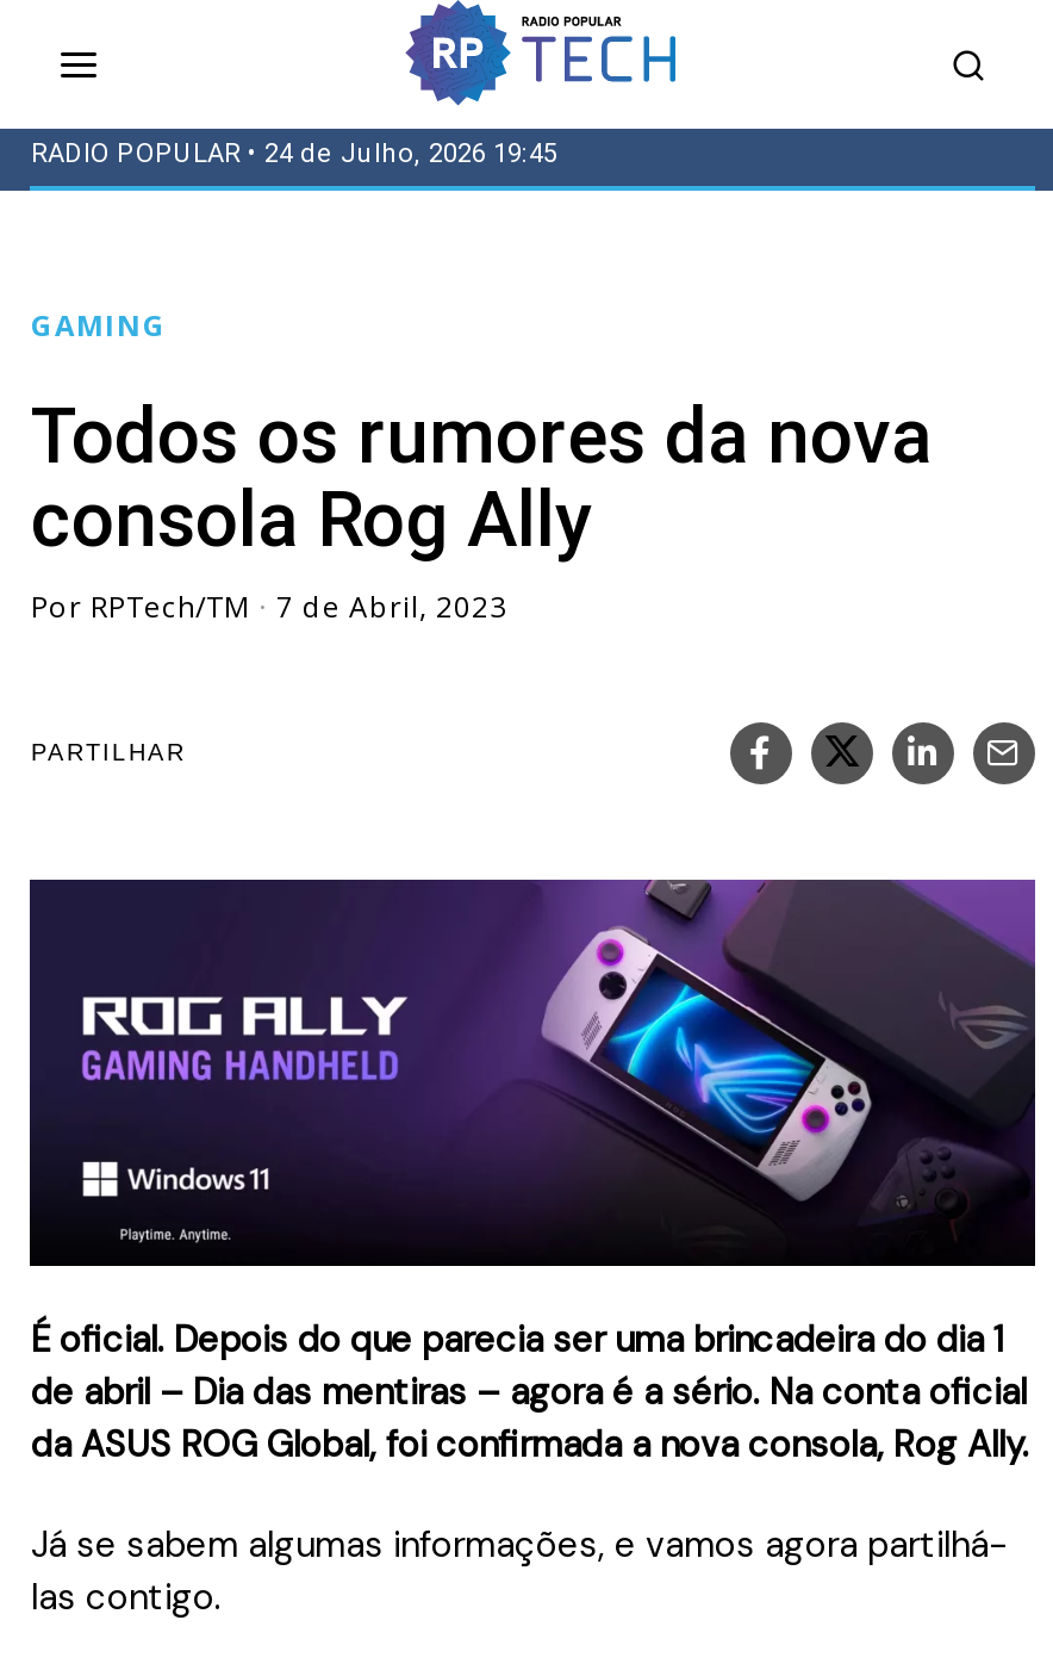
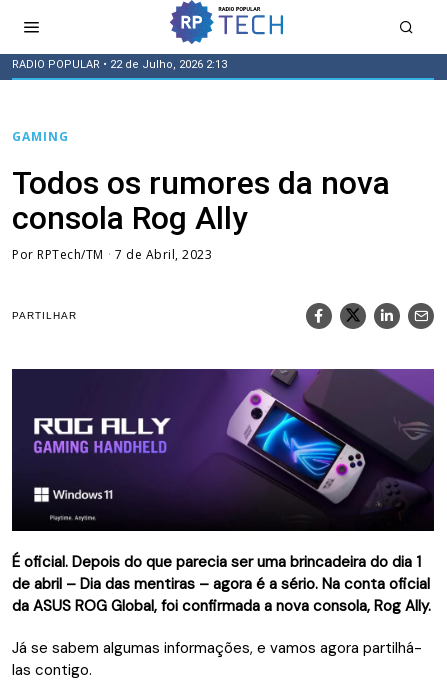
[31,138,557,169] RADIO POPULAR • 24 de Julho, 2026 19:45 -> [12,58,227,71] RADIO POPULAR • 22 de Julho, 2026 2:13

